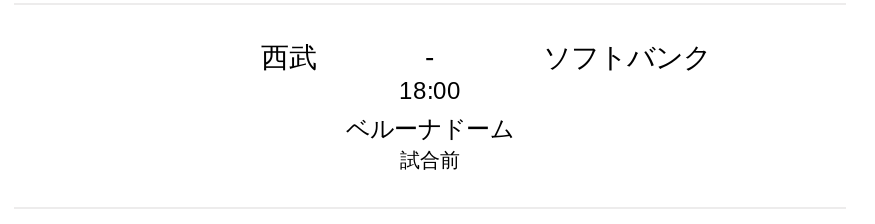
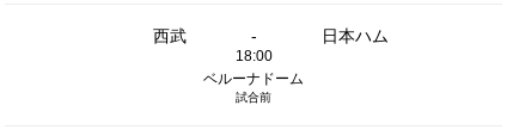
[543,40,711,72] ソフトバンク -> [321,26,388,46] 日本ハム

